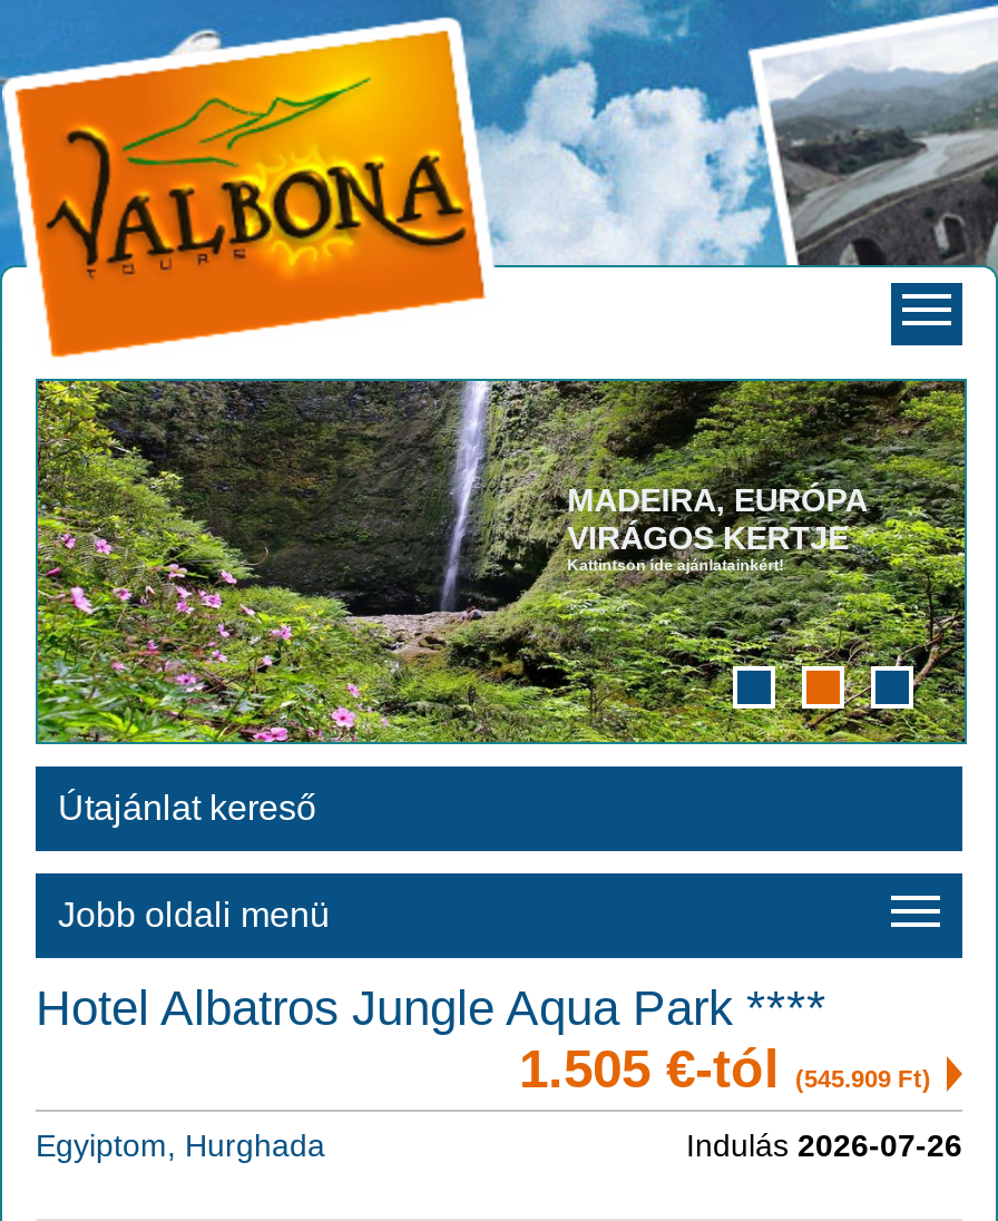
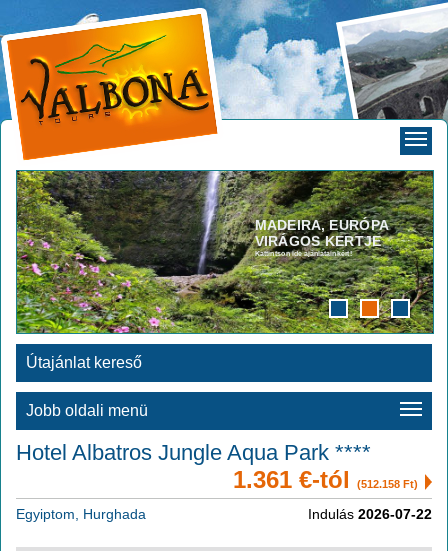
[519,1039,931,1099] 1.505 €-tól (545.909 Ft) -> [233,466,418,493] 1.361 €-tól (512.158 Ft)
[686,1128,962,1164] Indulás 2026-07-26 -> [308,506,432,522] Indulás 2026-07-22

